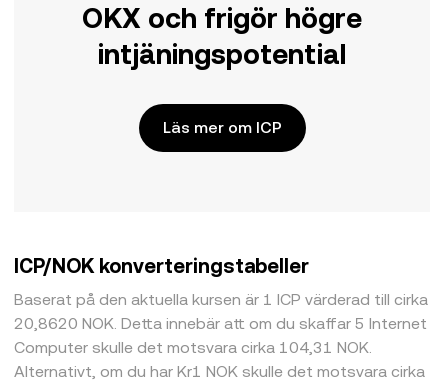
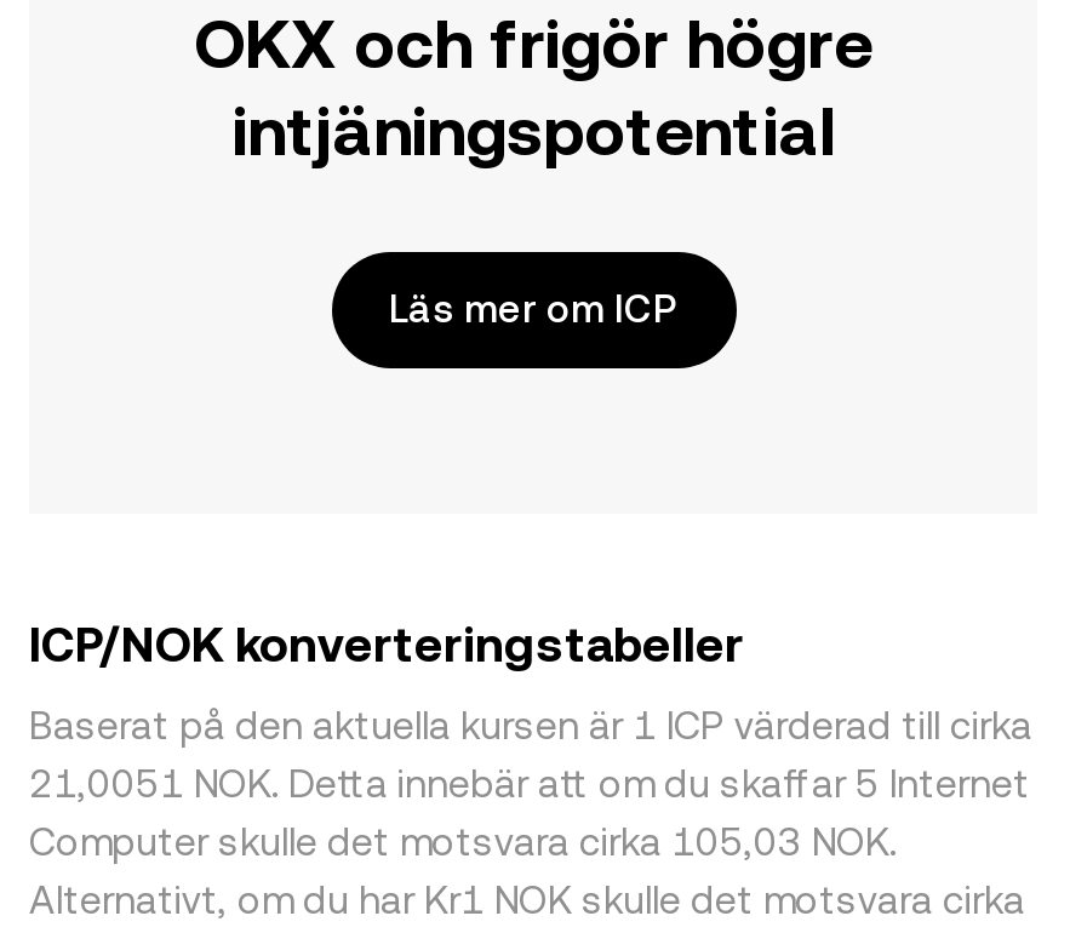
[14,314,427,333] 20,8620 NOK. Detta innebär att om du skaffar 5 Internet -> [29,761,1030,807] 21,0051 NOK. Detta innebär att om du skaffar 5 Internet
[14,338,372,357] Computer skulle det motsvara cirka 104,31 NOK. -> [29,819,897,865] Computer skulle det motsvara cirka 105,03 NOK.

